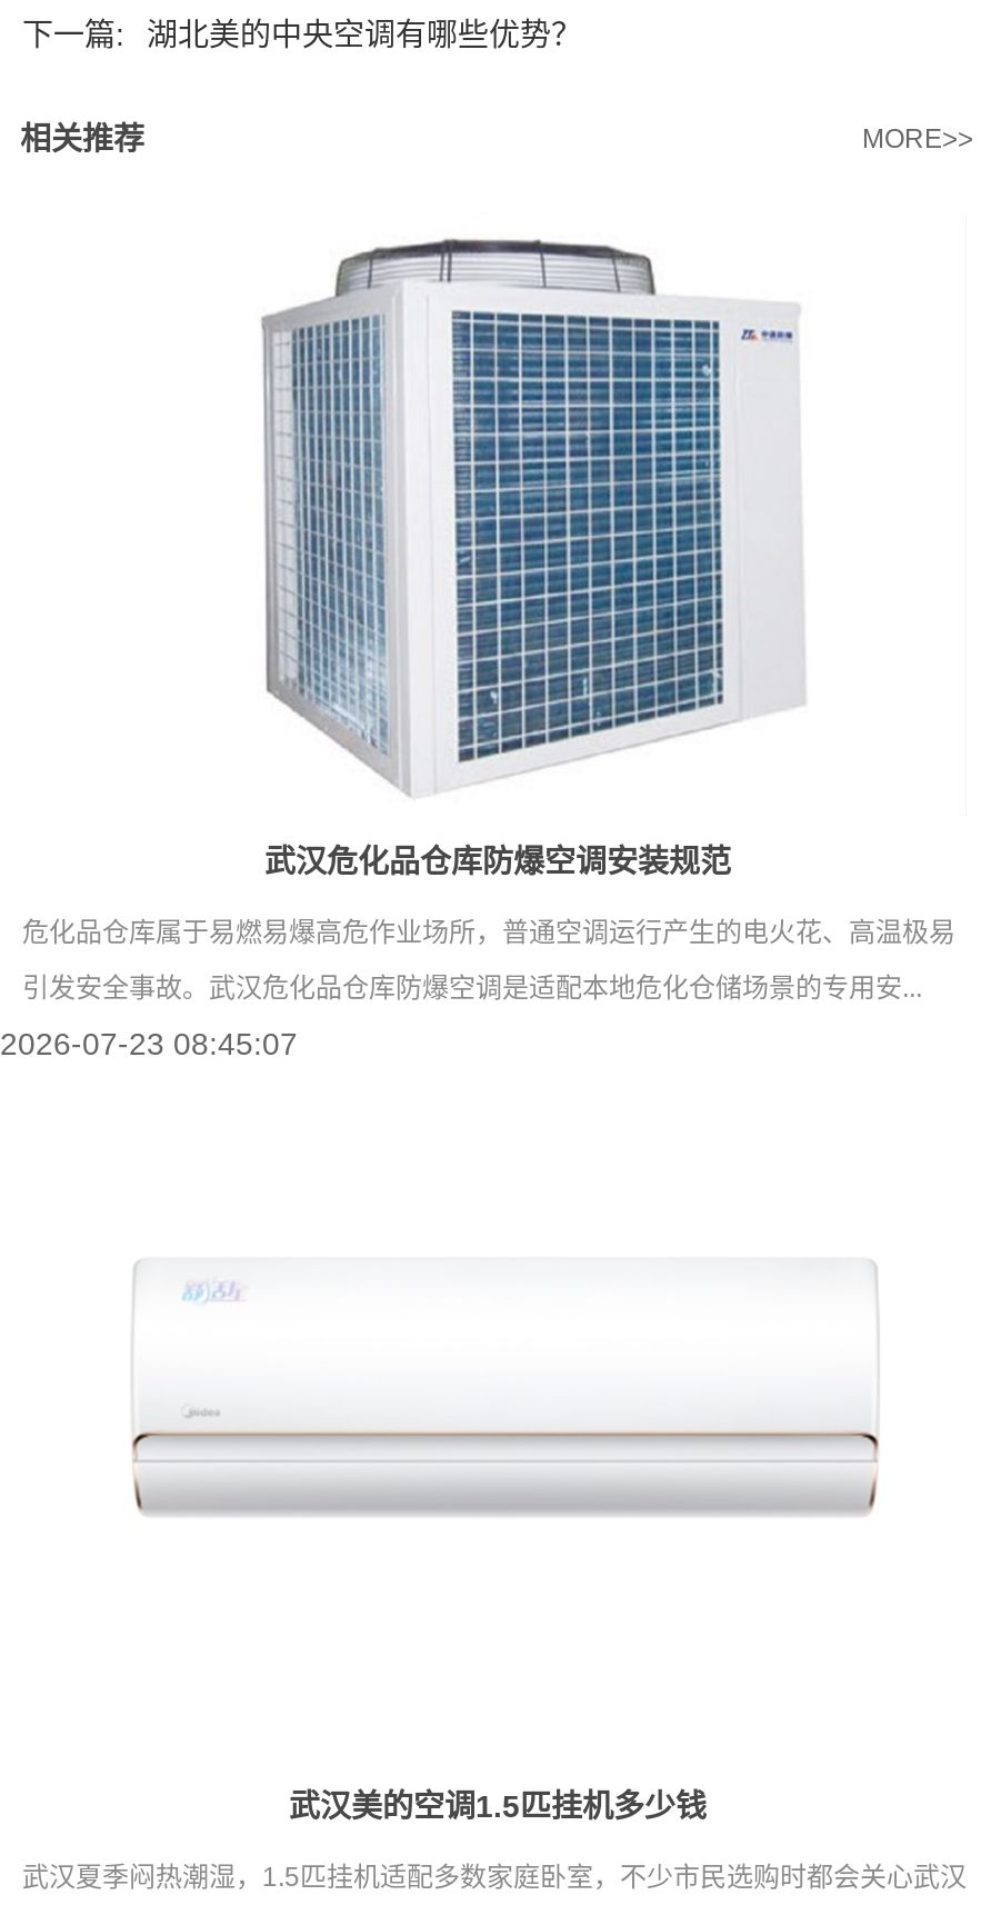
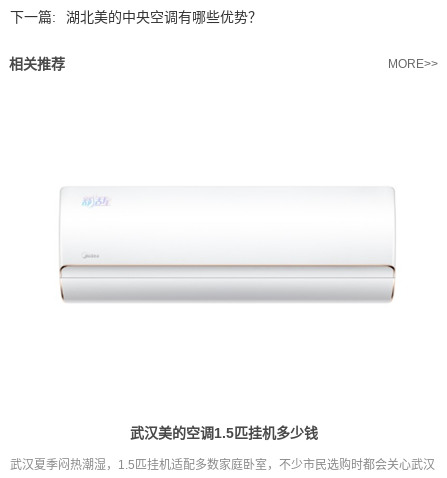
[0,237,955,1061] [image] | 武汉危化品仓库防爆空调安装规范 | 危化品仓库属于易燃易爆高危作业场所，普通空调运行产生的电火花、高温极易 | 引发安全事故。武汉危化品仓库防爆空调是适配本地危化仓储场景的专用安... | 2026-07-23 08:45:07 -> none

